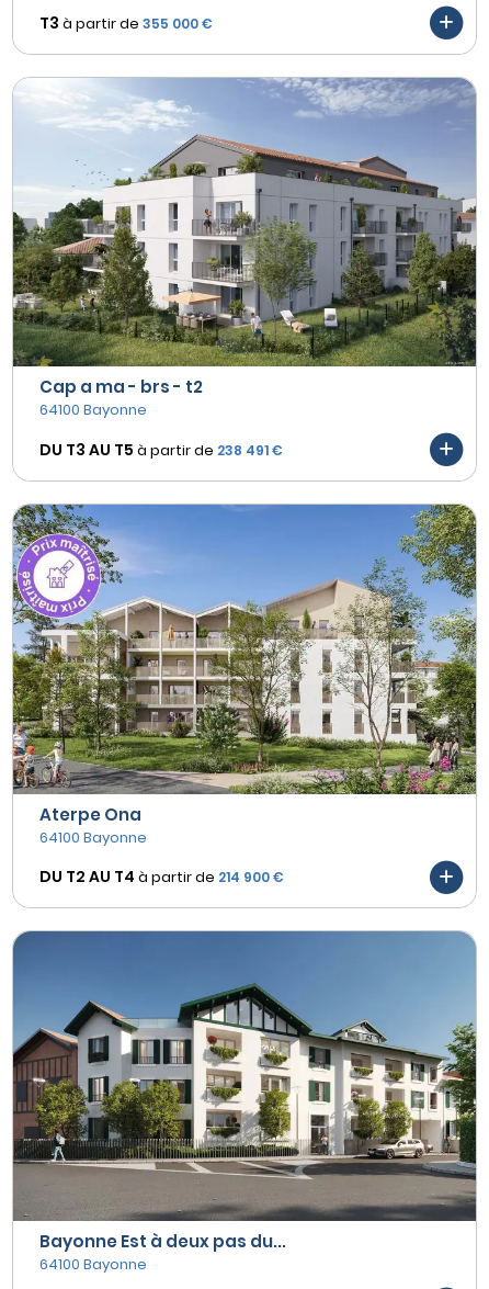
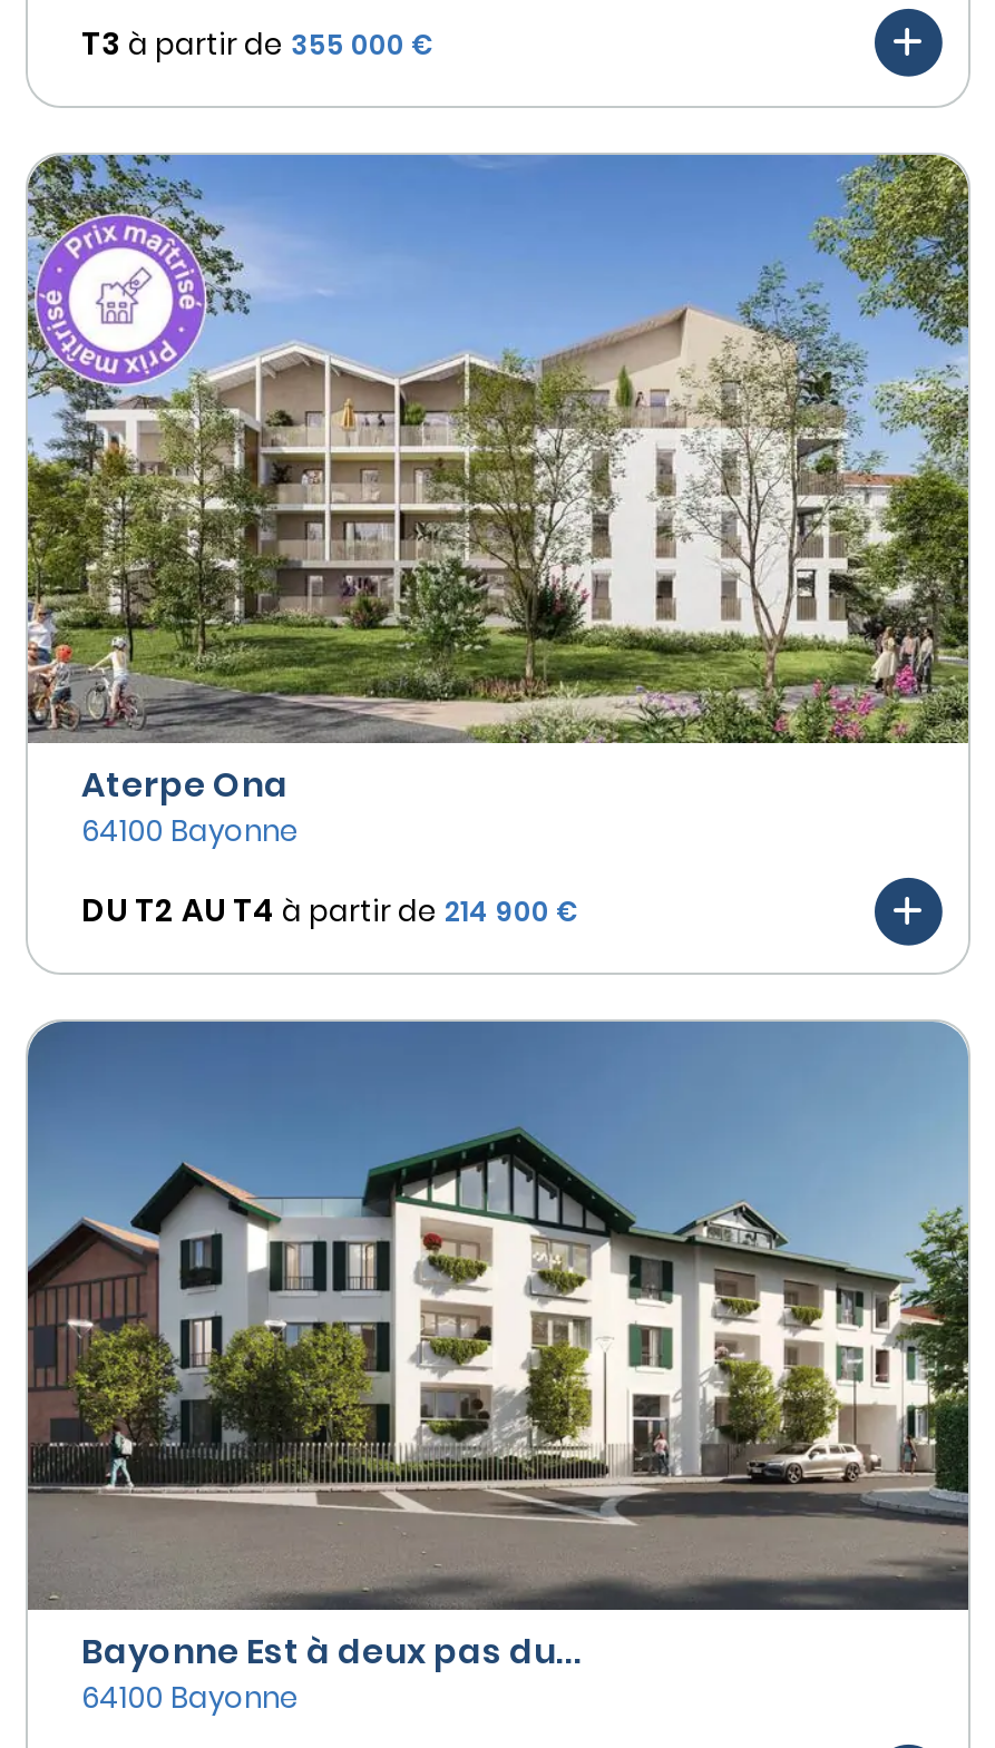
[12,77,477,461] [image] | Cap a ma - brs - t2 | 64100 Bayonne | DU T3 AU T5 à partir de 238 491 € -> none

